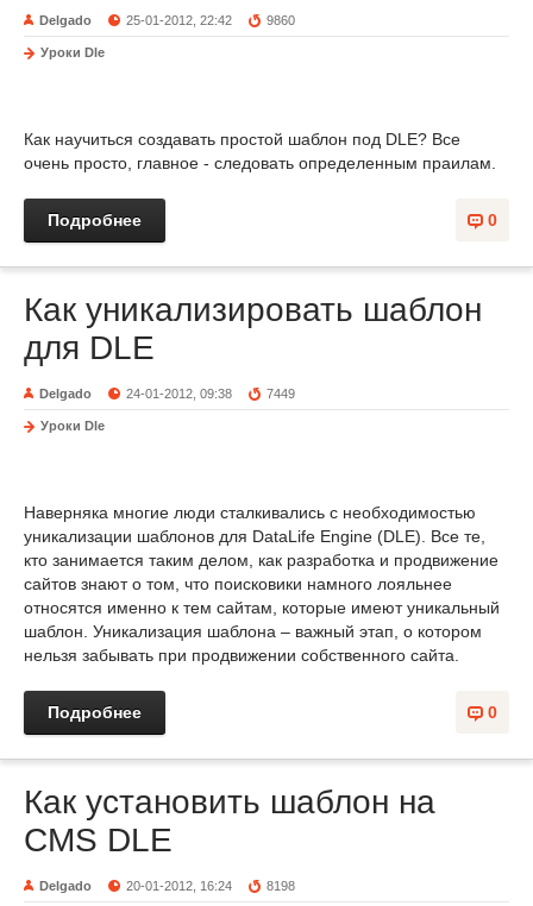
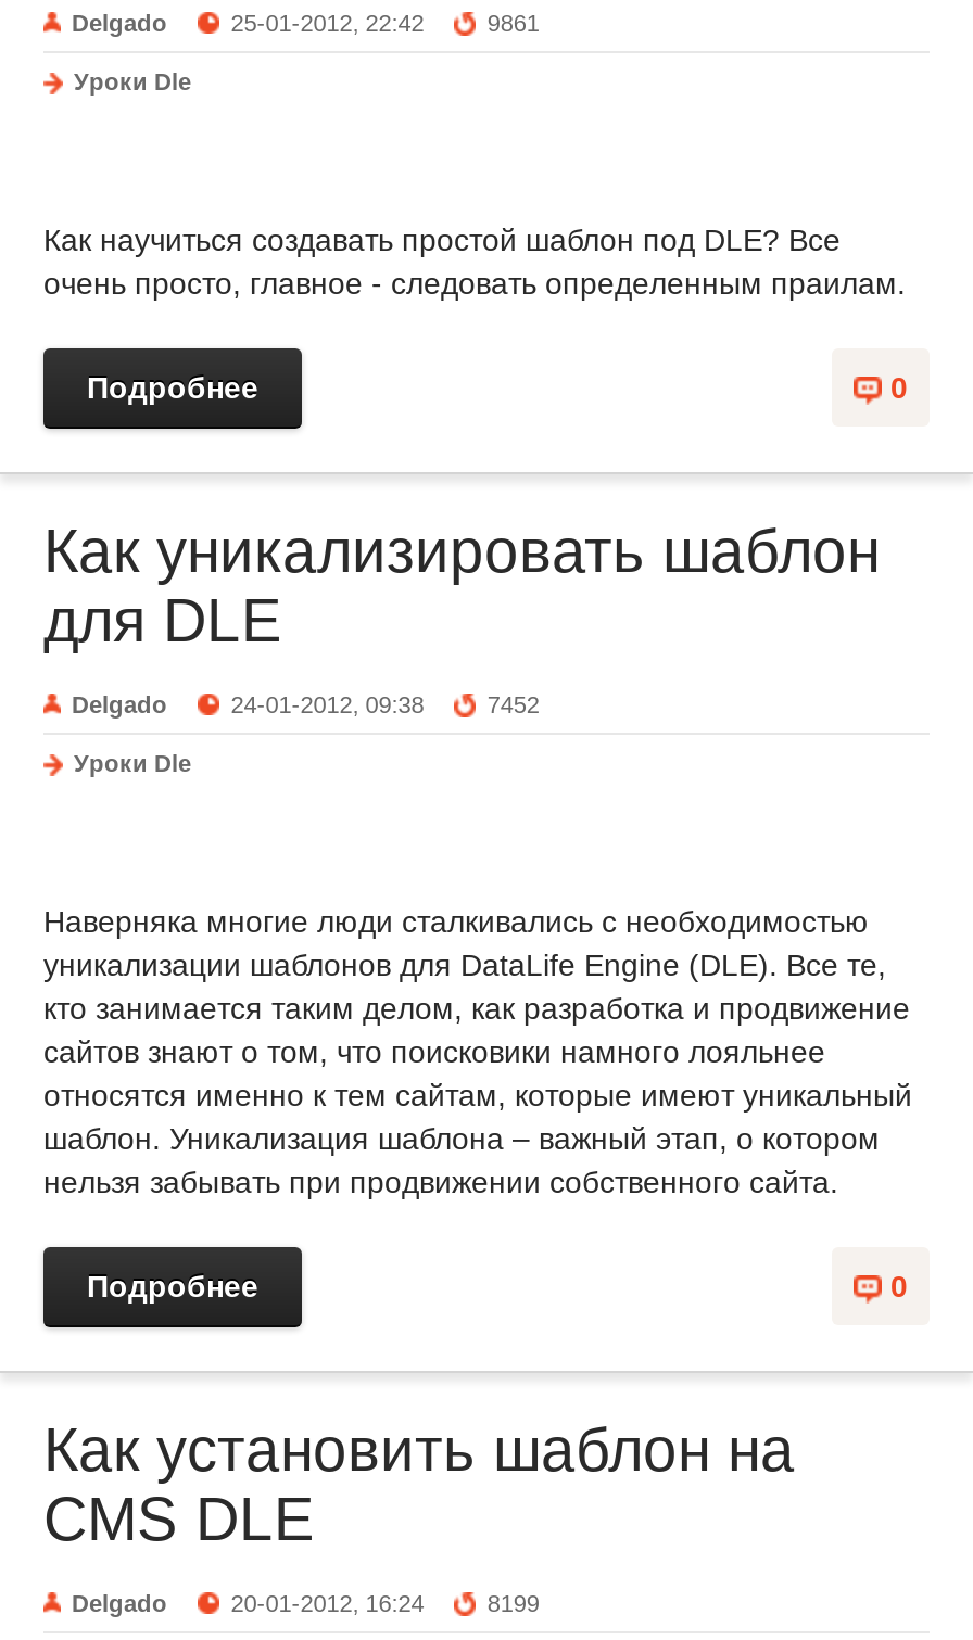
[267,13,296,27] 9860 -> [487,10,539,36] 9861
[267,386,296,401] 7449 -> [487,691,539,717] 7452
[267,879,296,893] 8198 -> [487,1590,539,1616] 8199

